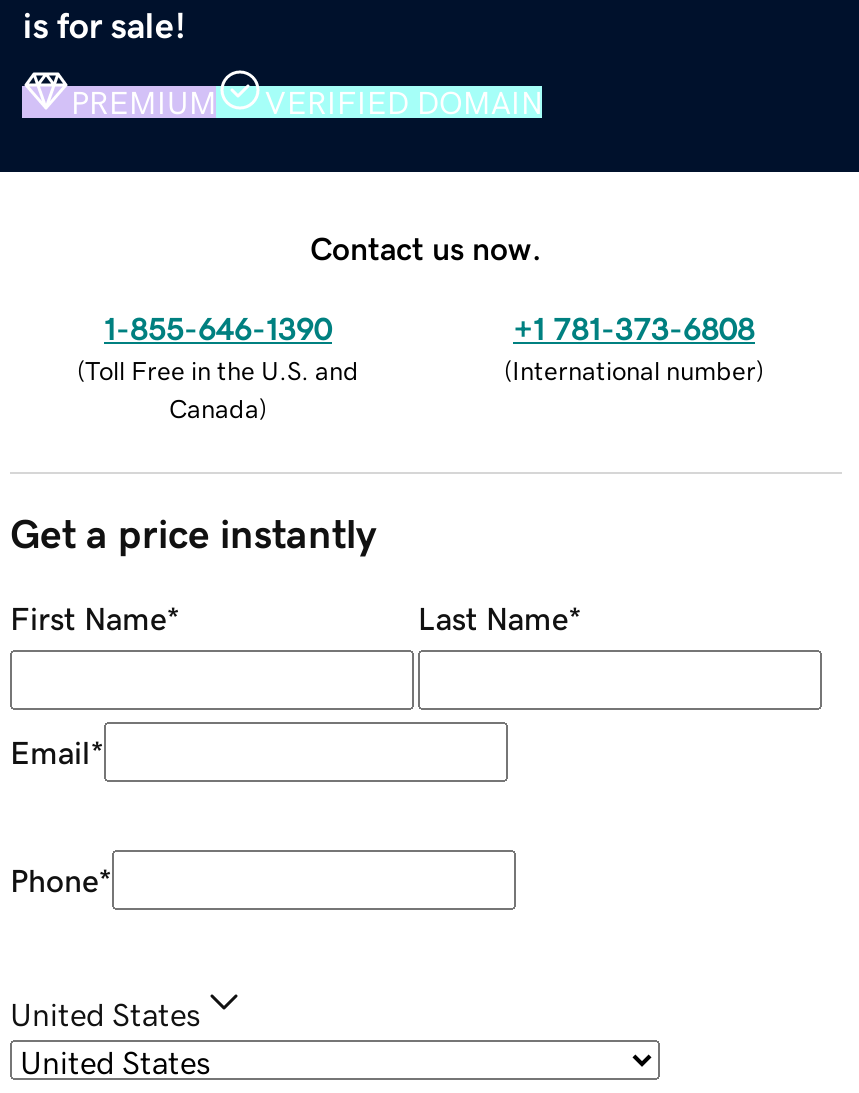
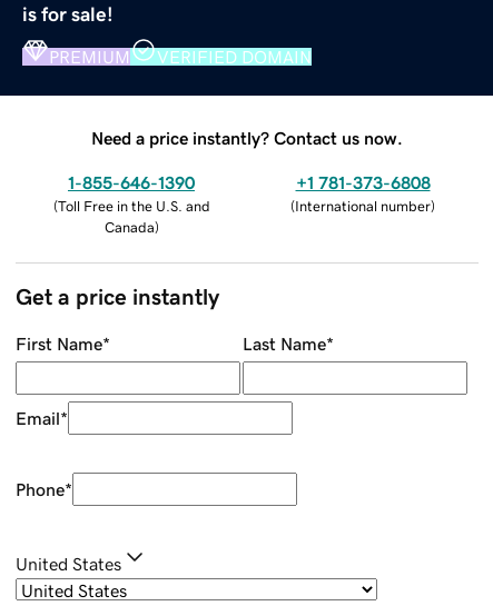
[310,231,542,263] Contact us now. -> [91,129,403,146] Need a price instantly? Contact us now.

